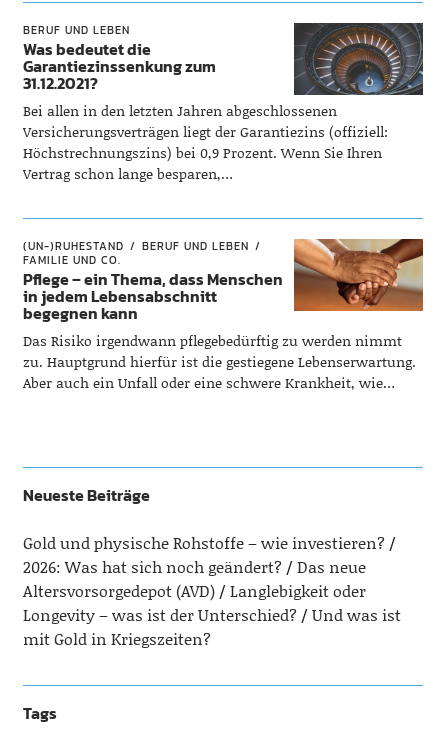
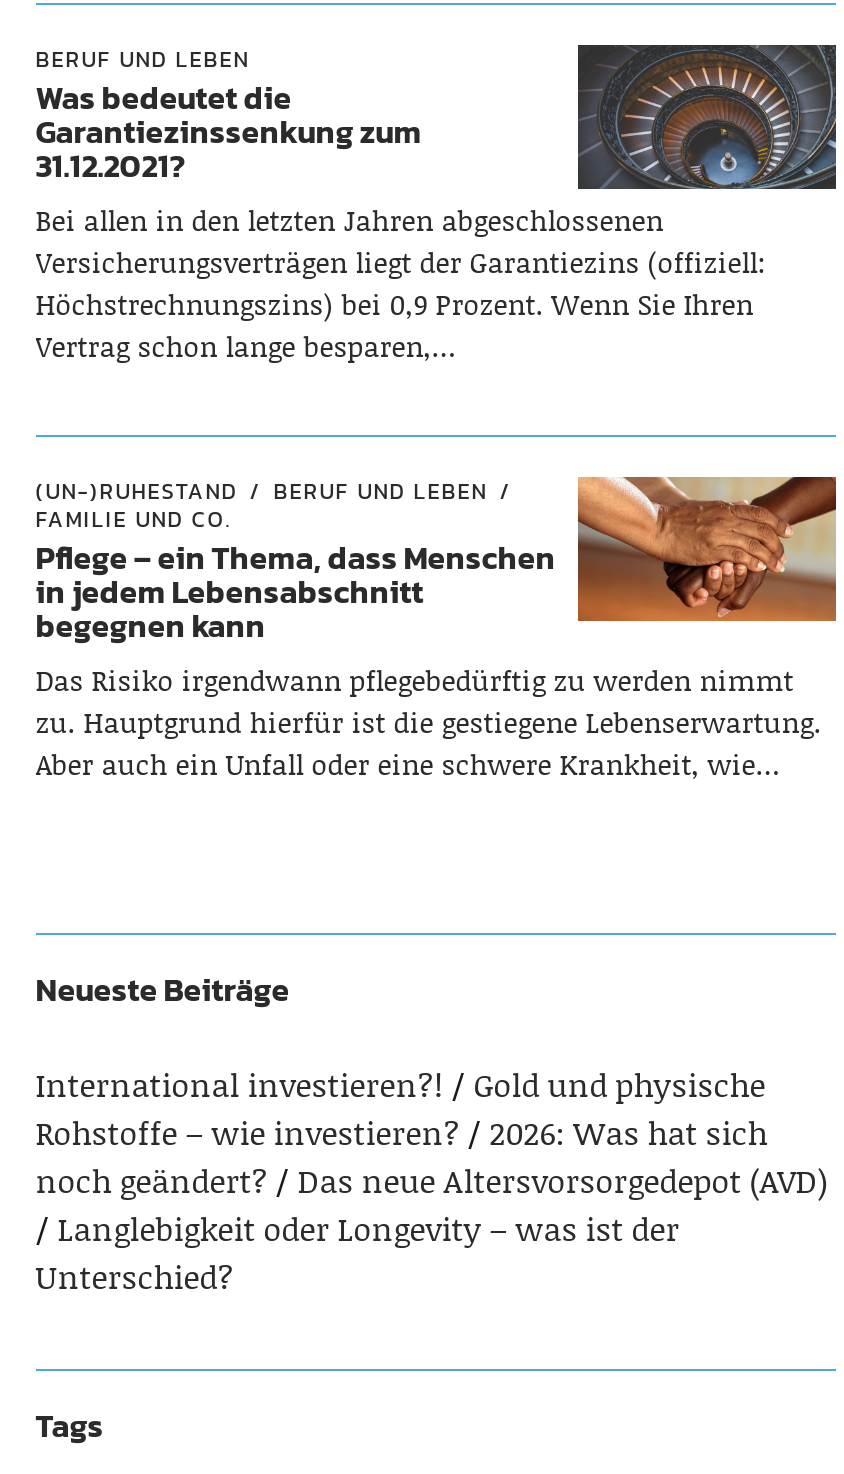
[23,531,401,650] Gold und physische Rohstoffe – wie investieren? | 2026: Was hat sich noch geändert? | Das neue | Altersvorsorgedepot (AVD) | Langlebigkeit oder | Longevity – was ist der Unterschied? | Und was ist | mit Gold in Kriegszeiten? -> [36,1061,828,1299] International investieren?! | Gold und physische | Rohstoffe – wie investieren? | 2026: Was hat sich | noch geändert? | Das neue Altersvorsorgedepot (AVD) | Langlebigkeit oder Longevity – was ist der | Unterschied?

